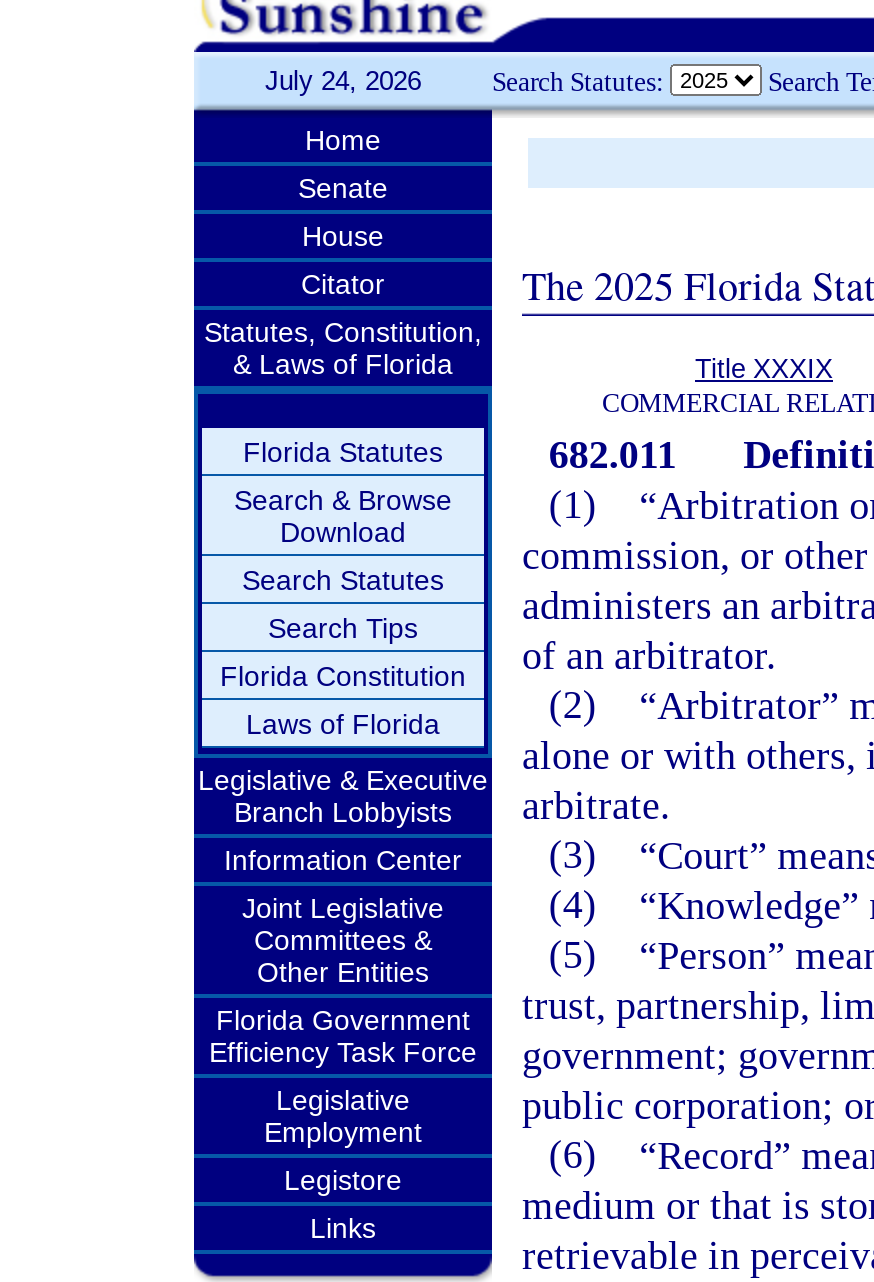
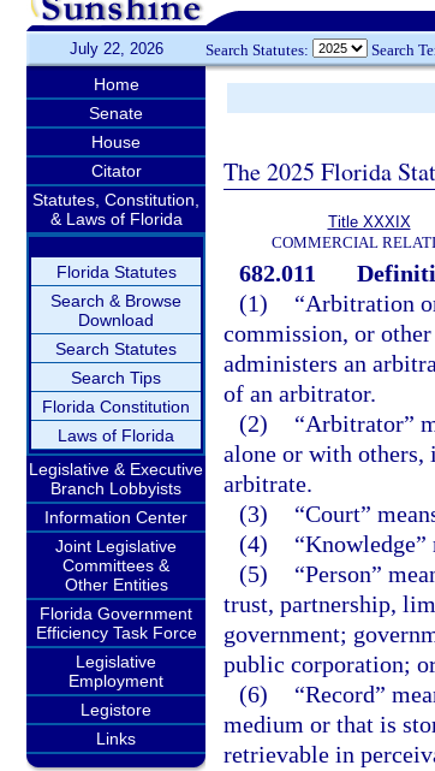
[265,66,421,96] July 24, 2026 -> [69,40,163,58] July 22, 2026

